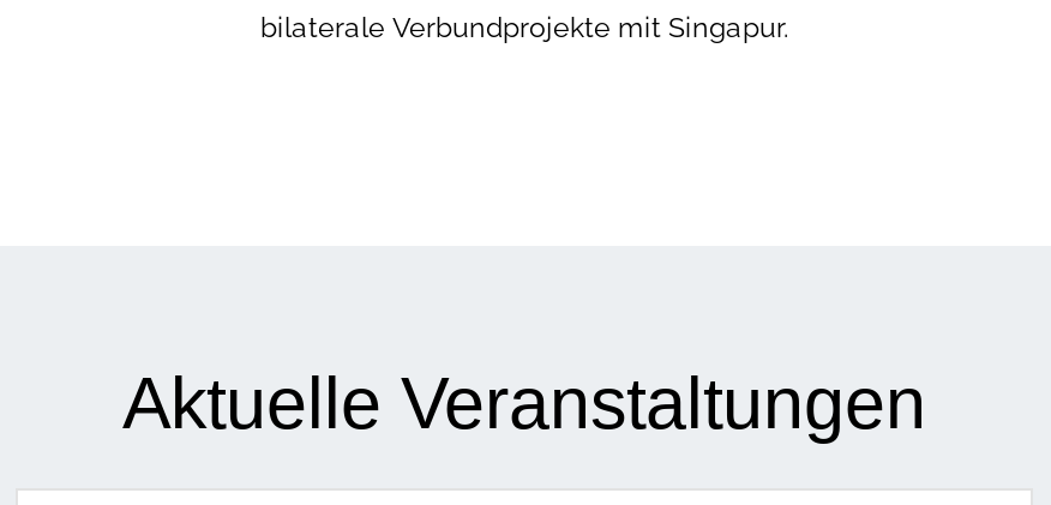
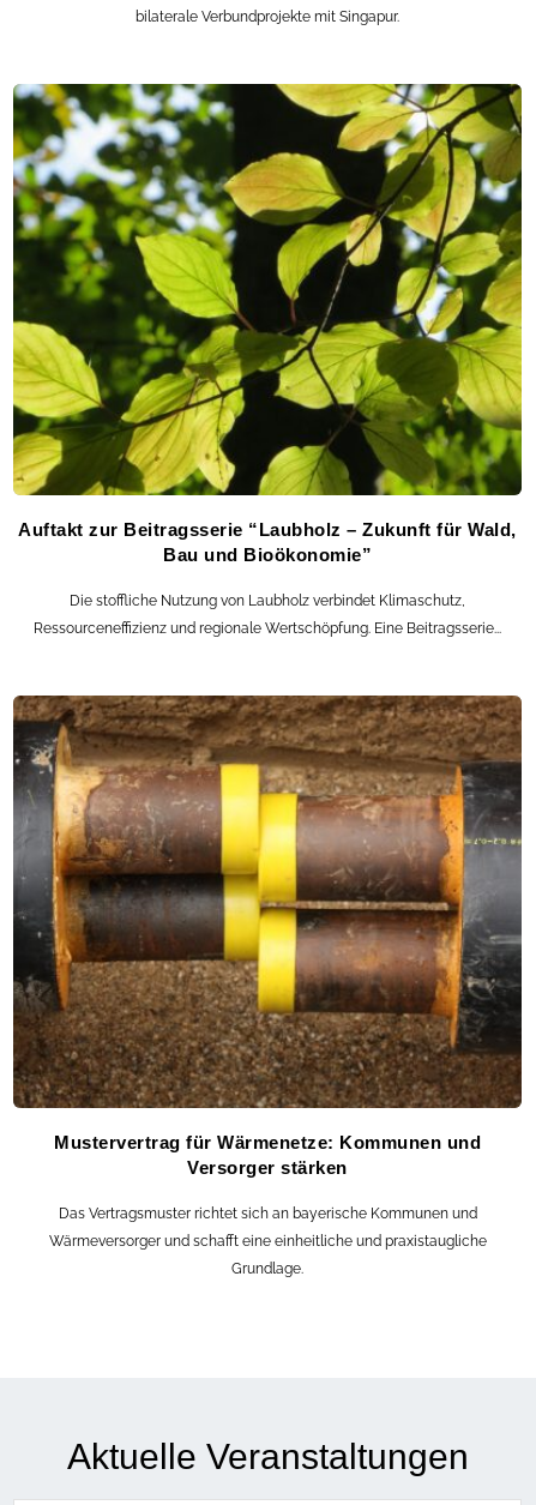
none -> [12,83,523,637] [image] | Auftakt zur Beitragsserie “Laubholz – Zukunft für Wald, | Bau und Bioökonomie” | Die stoffliche Nutzung von Laubholz verbindet Klimaschutz, | Ressourceneffizienz und regionale Wertschöpfung. Eine Beitragsserie...
none -> [12,694,523,1277] [image] | Mustervertrag für Wärmenetze: Kommunen und | Versorger stärken | Das Vertragsmuster richtet sich an bayerische Kommunen und | Wärmeversorger und schafft eine einheitliche und praxistaugliche | Grundlage.

